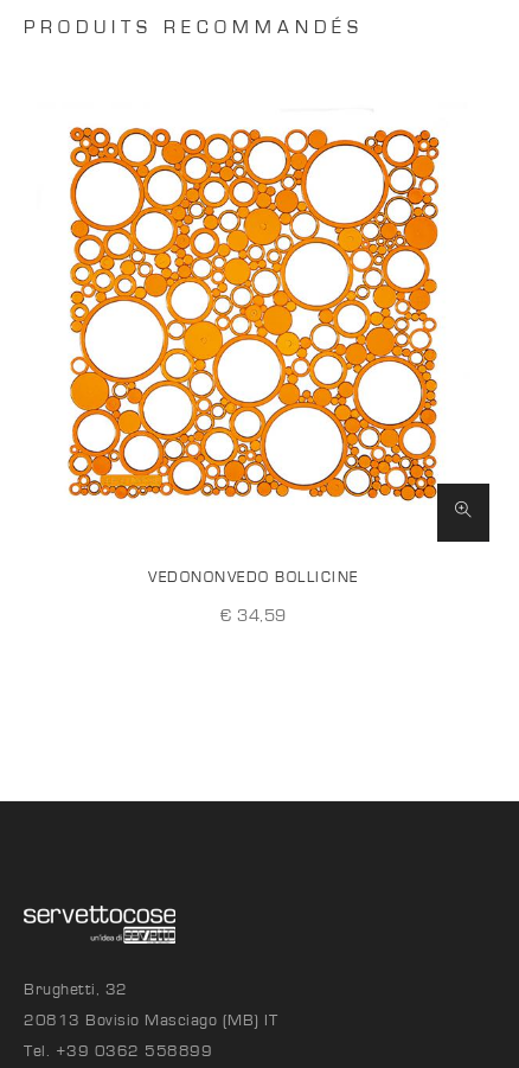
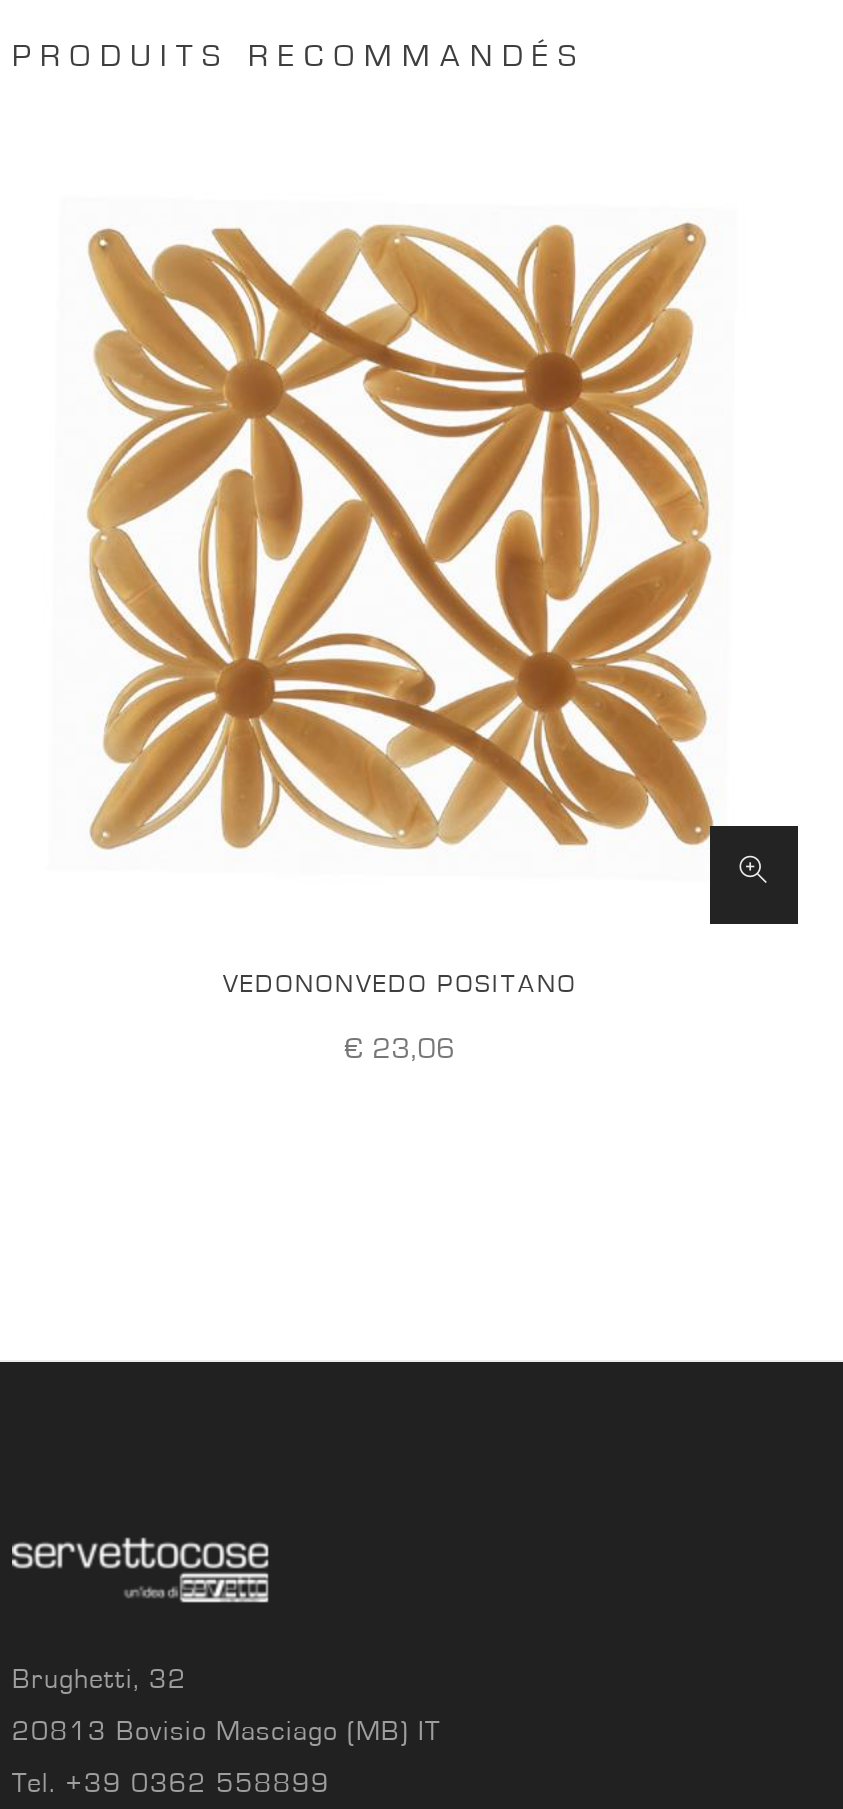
[68,126,440,503] [image] -> [86,220,714,856] [image]
[148,570,359,585] VEDONONVEDO BOLLICINE -> [223,971,577,997] VEDONONVEDO POSITANO
[221,606,287,624] € 34,59 -> [344,1033,456,1063] € 23,06

